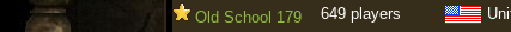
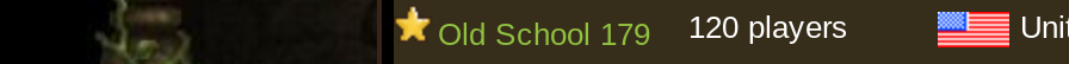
[194,5,400,26] Old School 179 649 players -> [438,9,848,52] Old School 179 120 players

